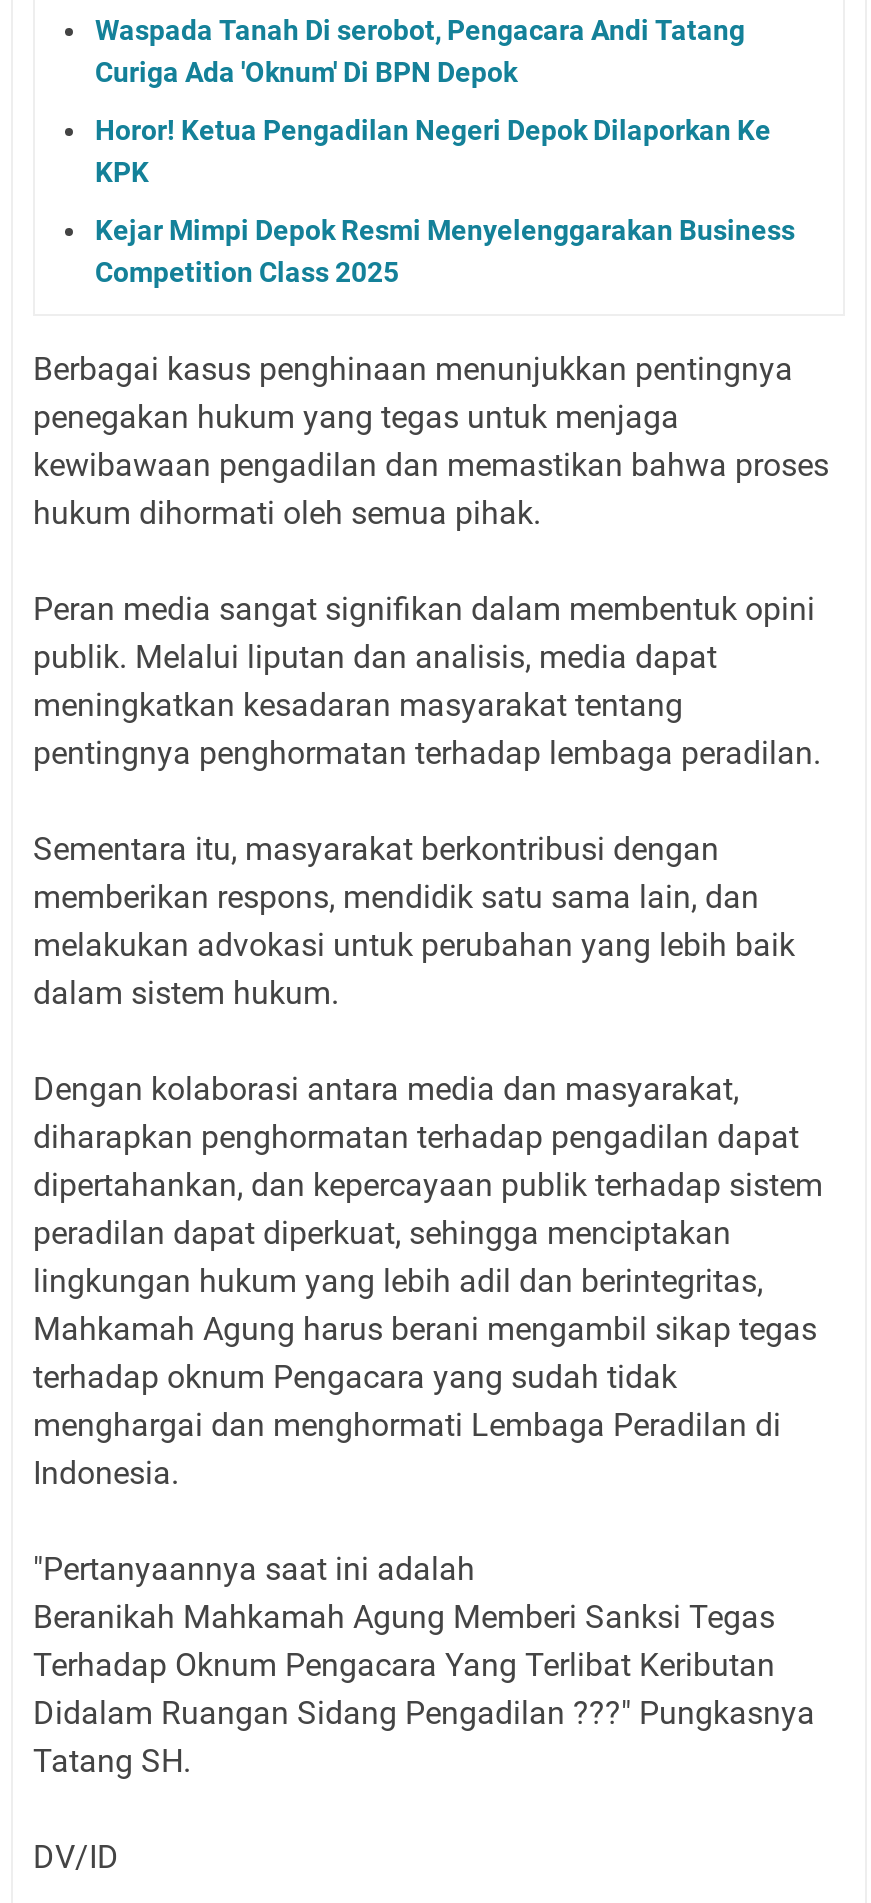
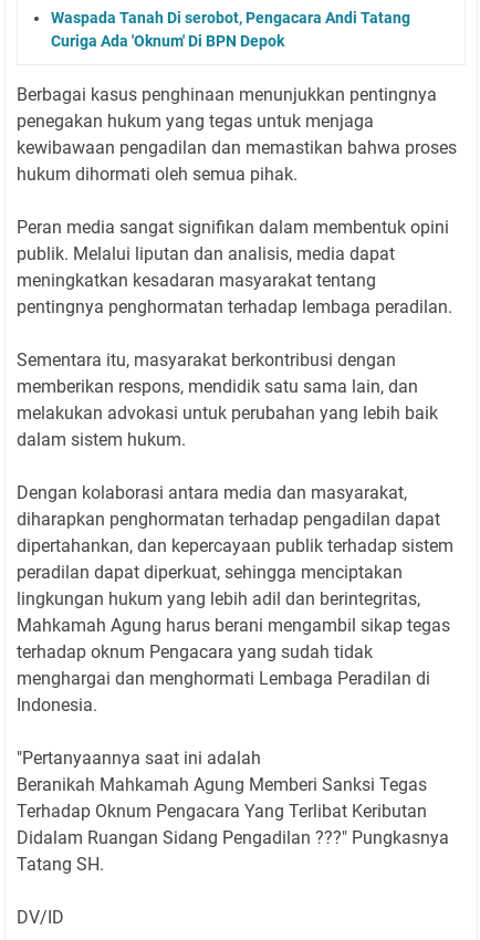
[95,113,795,287] Horor! Ketua Pengadilan Negeri Depok Dilaporkan Ke | KPK | Kejar Mimpi Depok Resmi Menyelenggarakan Business | Competition Class 2025 -> none

